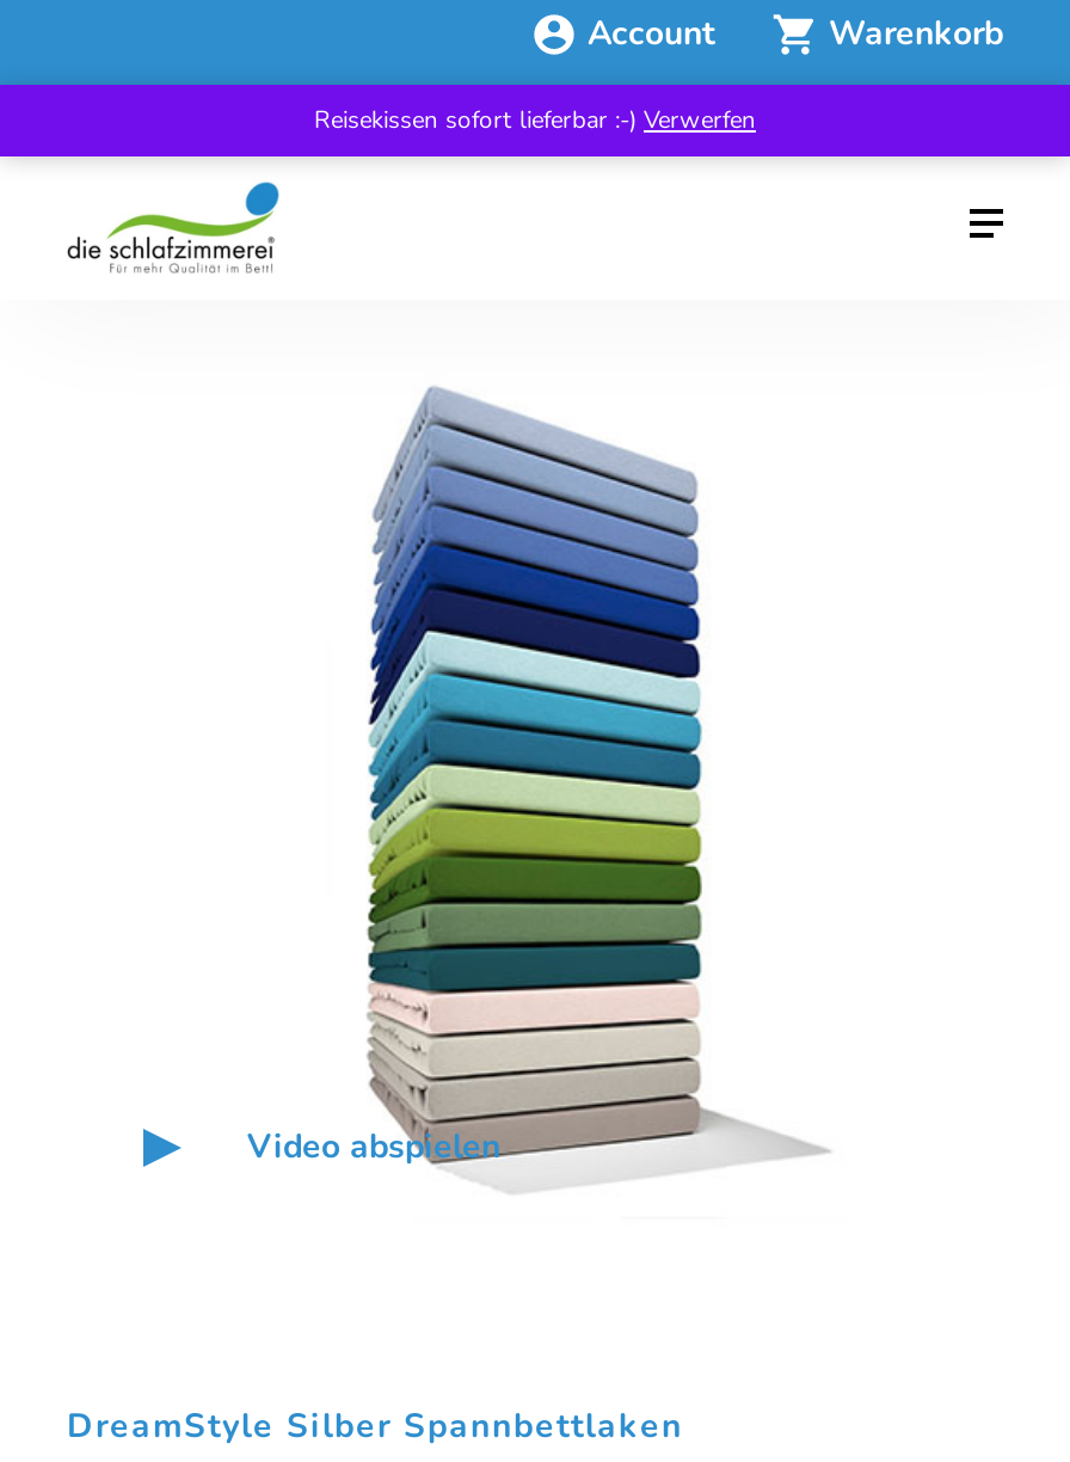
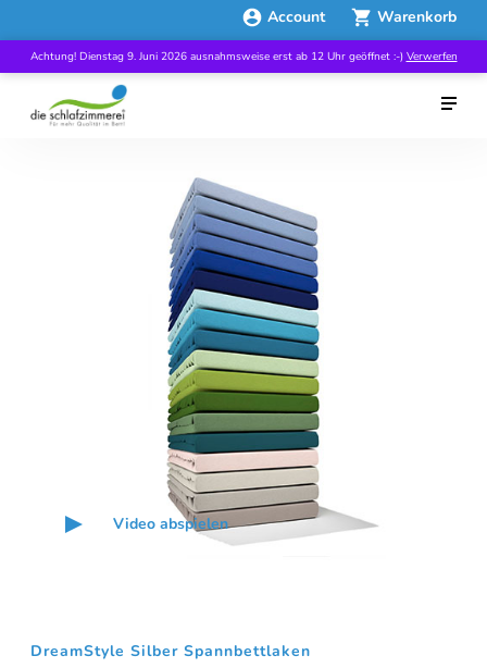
[314,104,756,137] Reisekissen sofort lieferbar :-) Verwerfen -> [30,49,457,64] Achtung! Dienstag 9. Juni 2026 ausnahmsweise erst ab 12 Uhr geöffnet :-) Verwerfen

